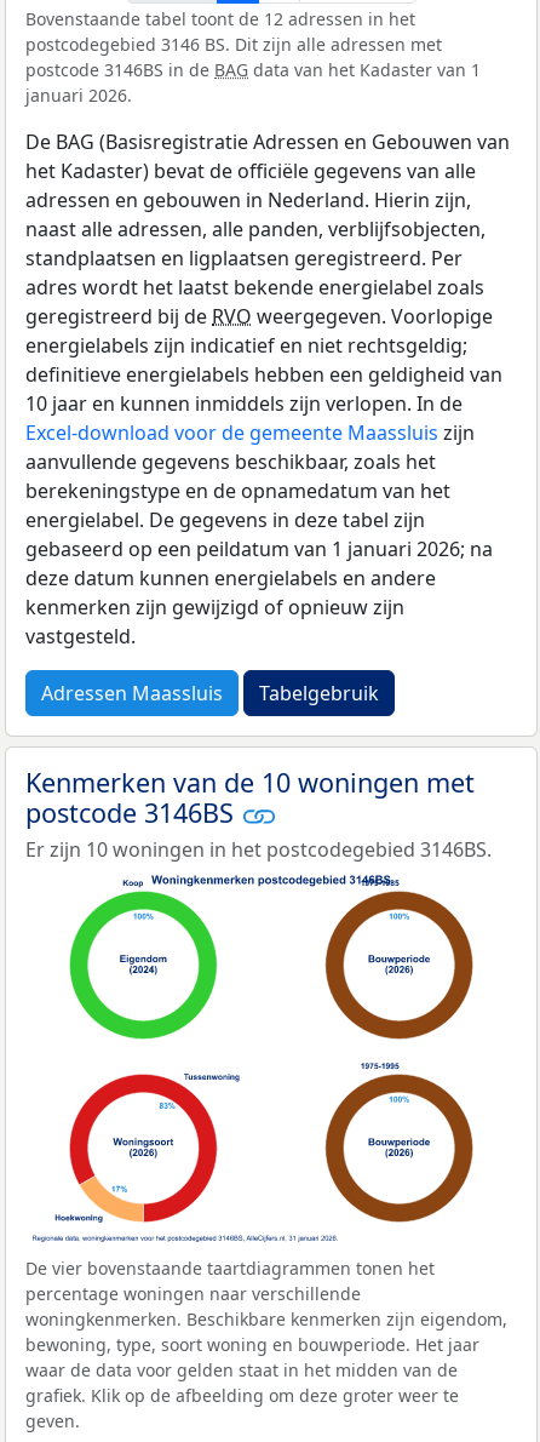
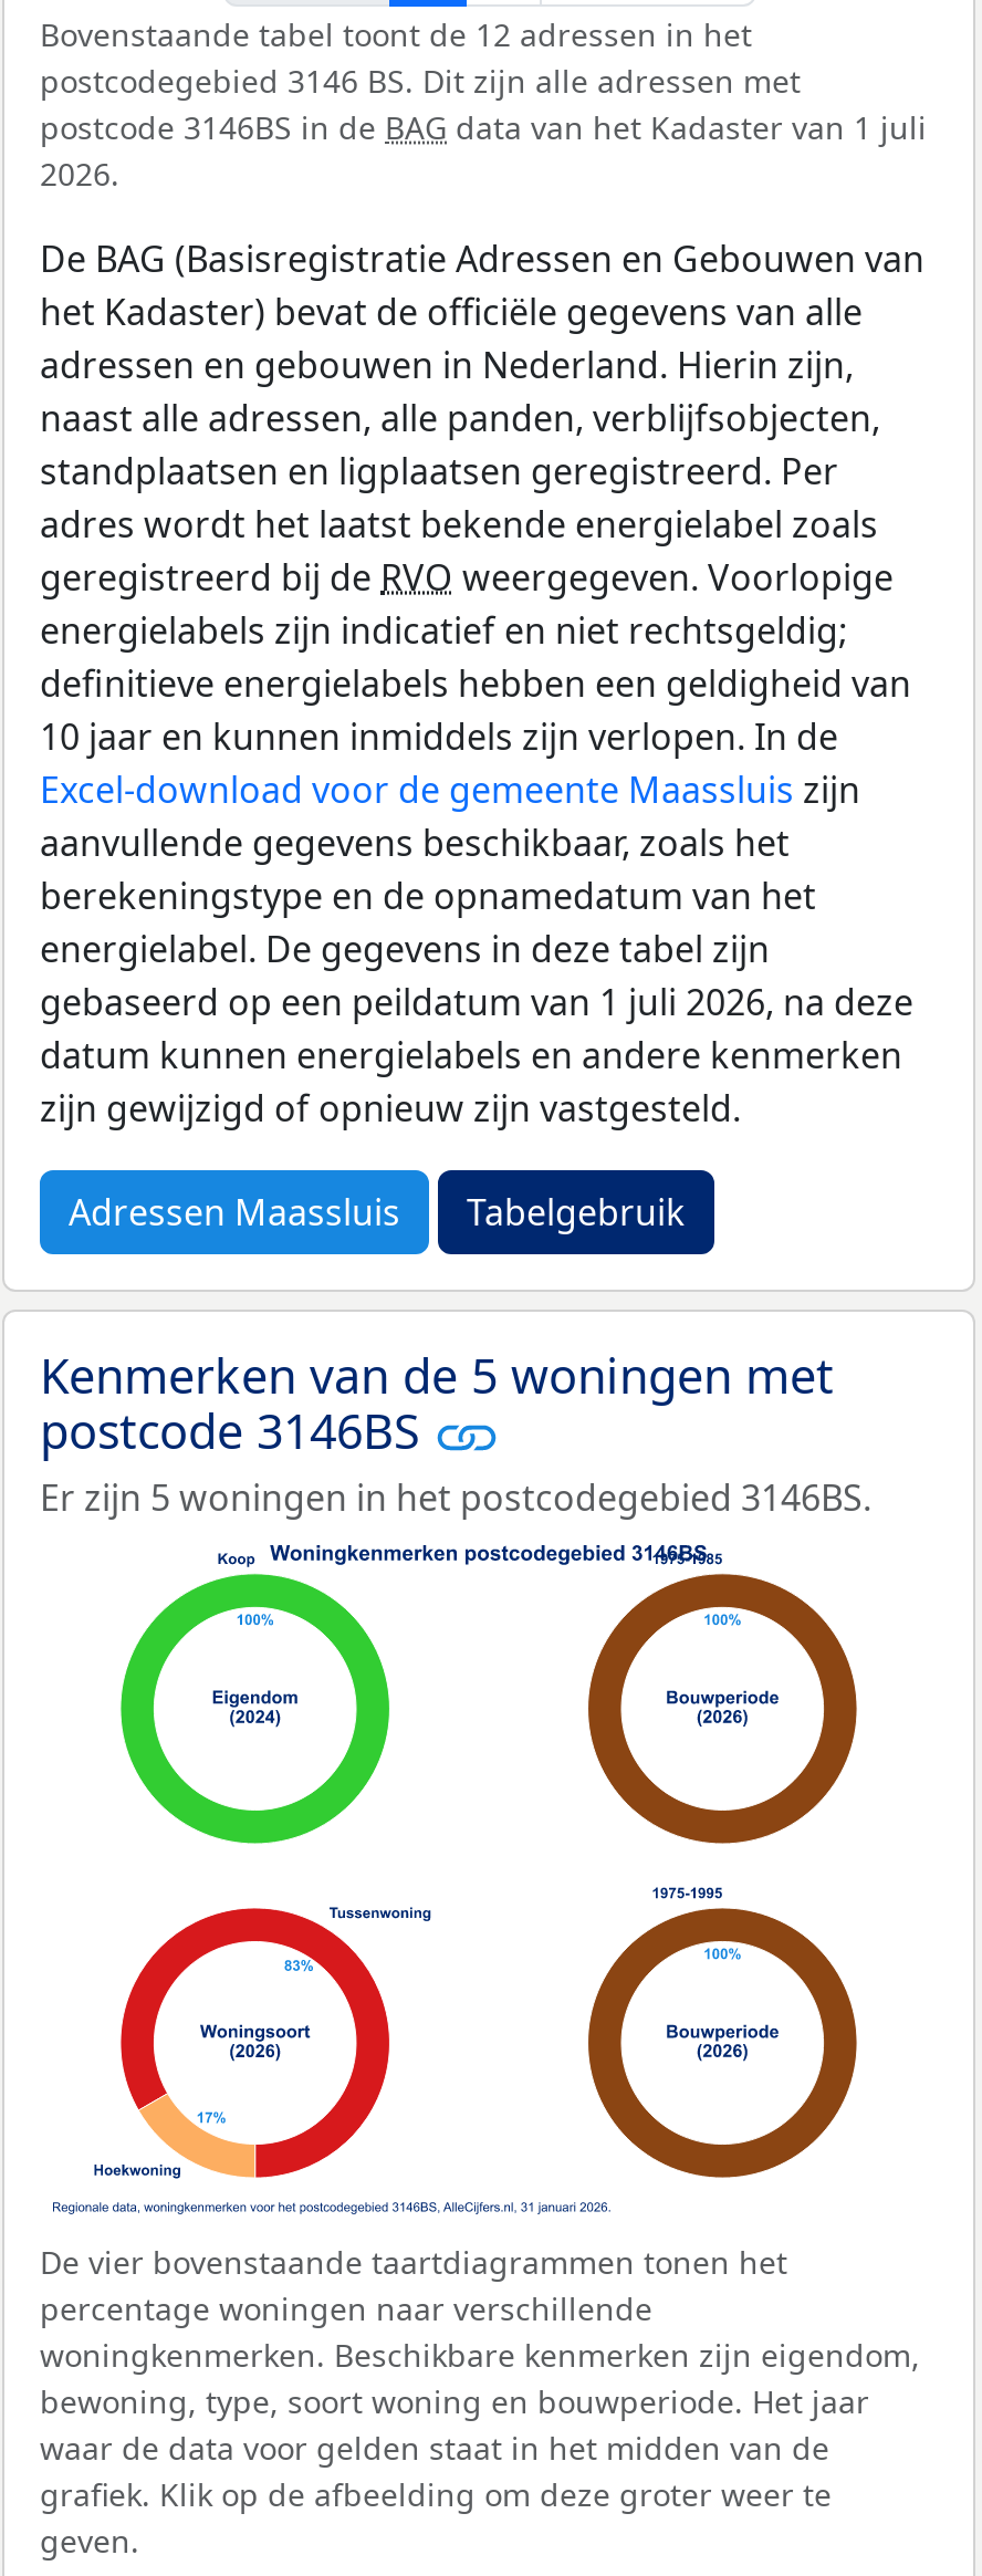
[25,58,481,106] postcode 3146BS in de BAG data van het Kadaster van 1 | januari 2026. -> [40,106,927,194] postcode 3146BS in de BAG data van het Kadaster van 1 juli | 2026.
[25,535,493,649] gebaseerd op een peildatum van 1 januari 2026; na | deze datum kunnen energielabels en andere | kenmerken zijn gewijzigd of opnieuw zijn | vastgesteld. -> [40,977,913,1132] gebaseerd op een peildatum van 1 juli 2026, na deze | datum kunnen energielabels en andere kenmerken | zijn gewijzigd of opnieuw zijn vastgesteld.
[25,764,475,800] Kenmerken van de 10 woningen met -> [40,1342,834,1406] Kenmerken van de 5 woningen met
[25,836,492,863] Er zijn 10 woningen in het postcodegebied 3146BS. -> [40,1474,871,1522] Er zijn 5 woningen in het postcodegebied 3146BS.

